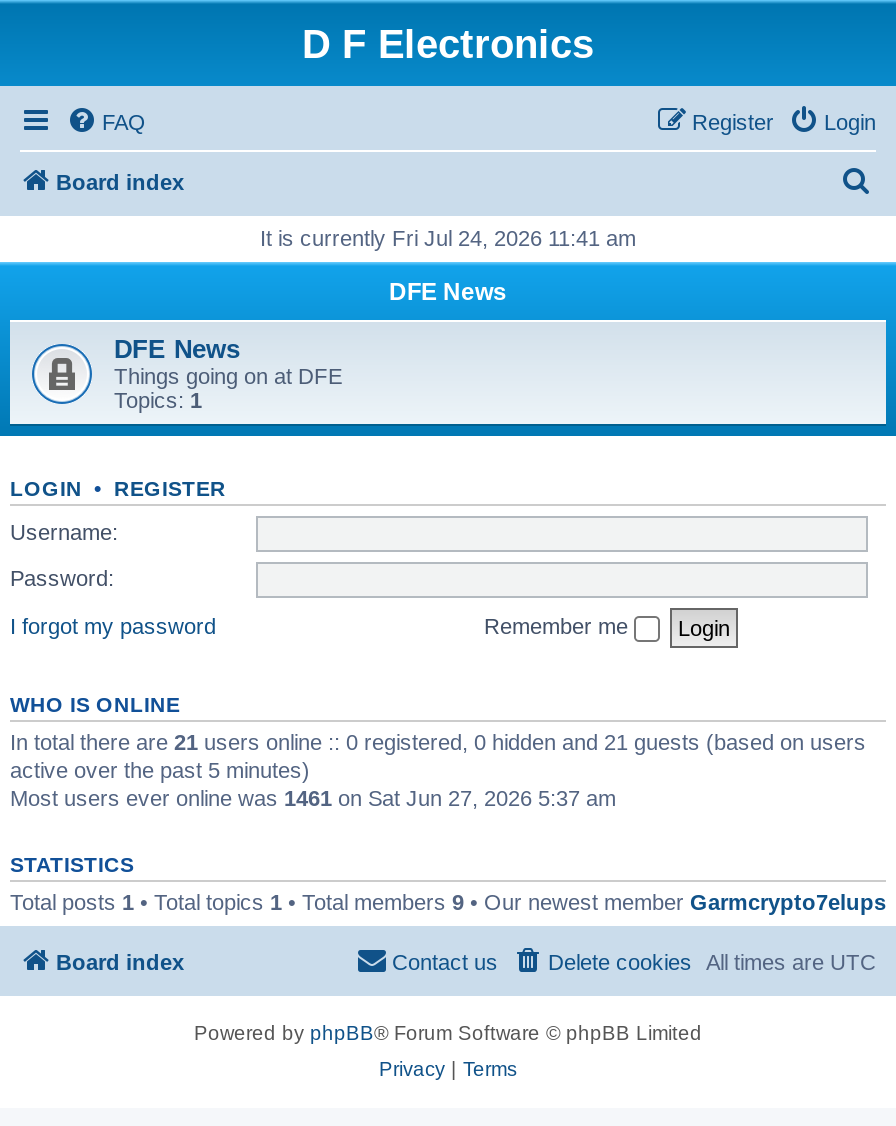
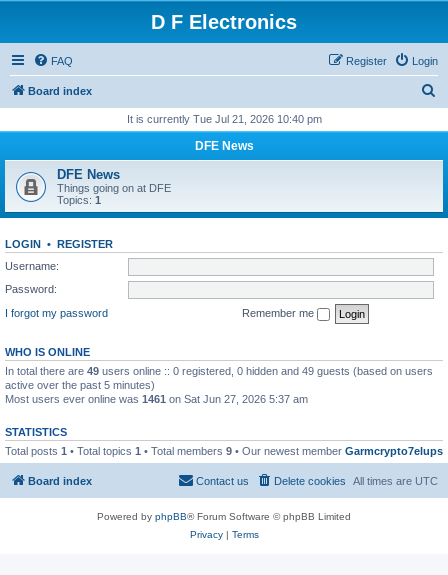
[260,226,636,250] It is currently Fri Jul 24, 2026 11:41 am -> [126,113,321,125] It is currently Tue Jul 21, 2026 10:40 pm
[10,729,866,753] In total there are 21 users online :: 0 registered, 0 hidden and 21 guests (based on users -> [5,364,433,376] In total there are 49 users online :: 0 registered, 0 hidden and 49 guests (based on users

